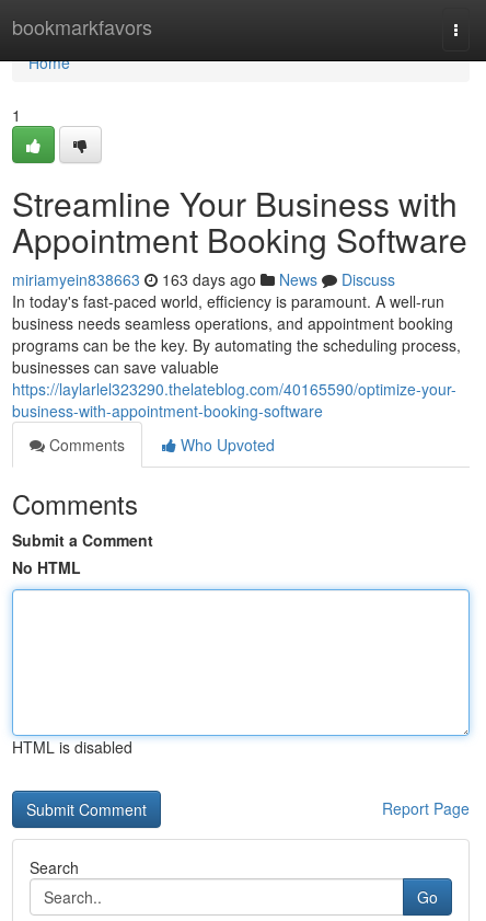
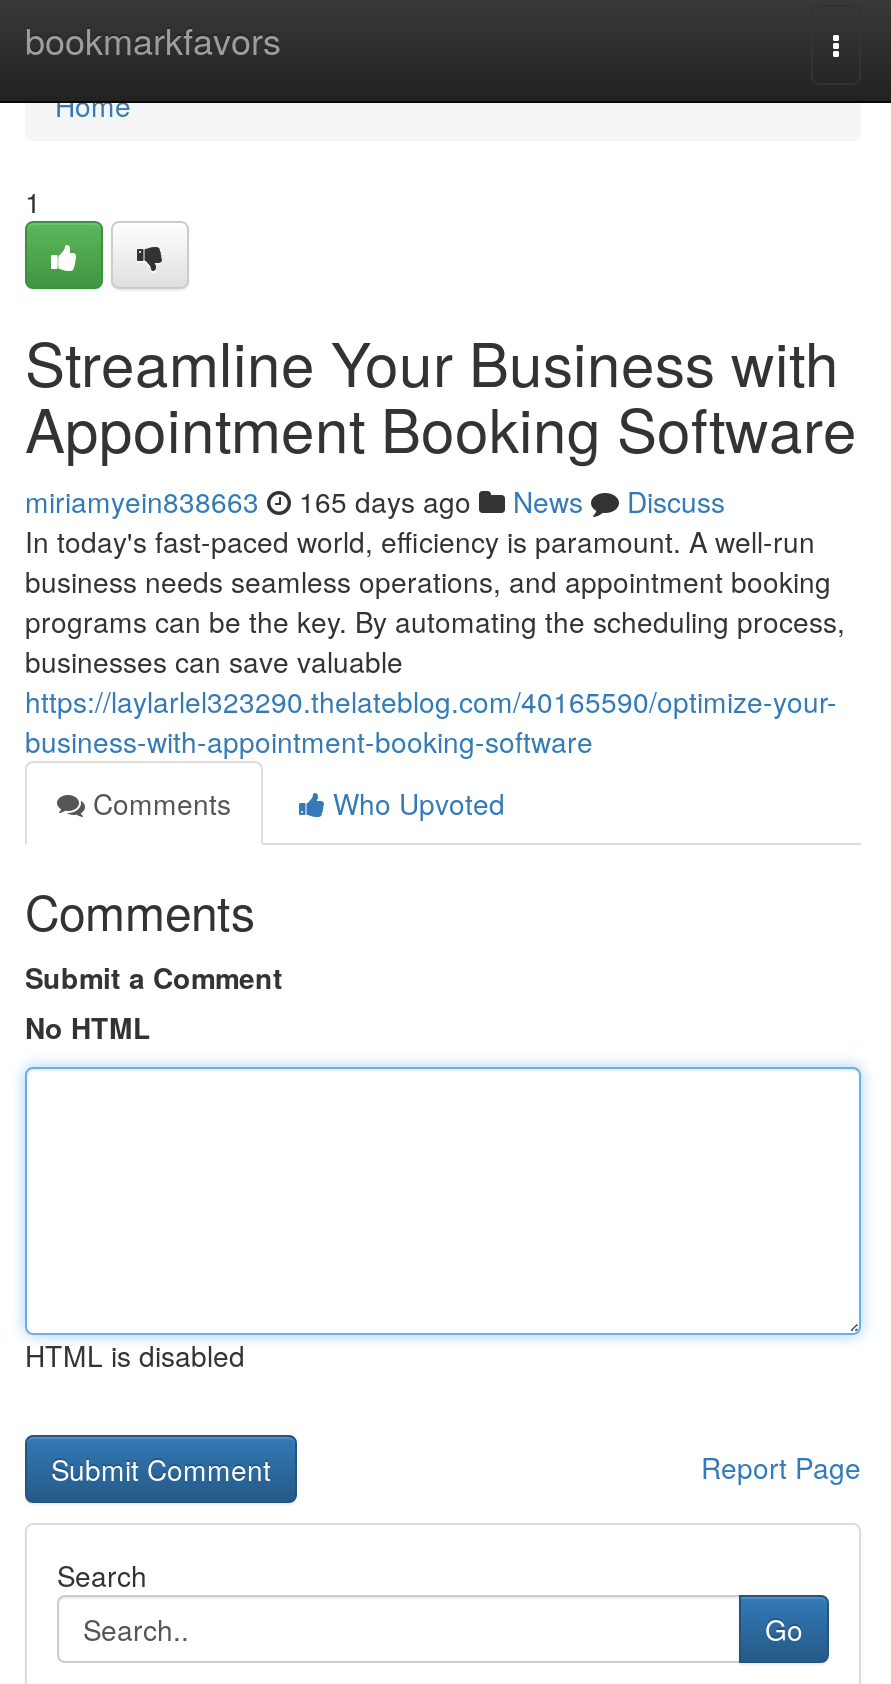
[12,268,395,290] miriamyein838663 163 days ago News Discuss -> [25,481,725,521] miriamyein838663 165 days ago News Discuss

